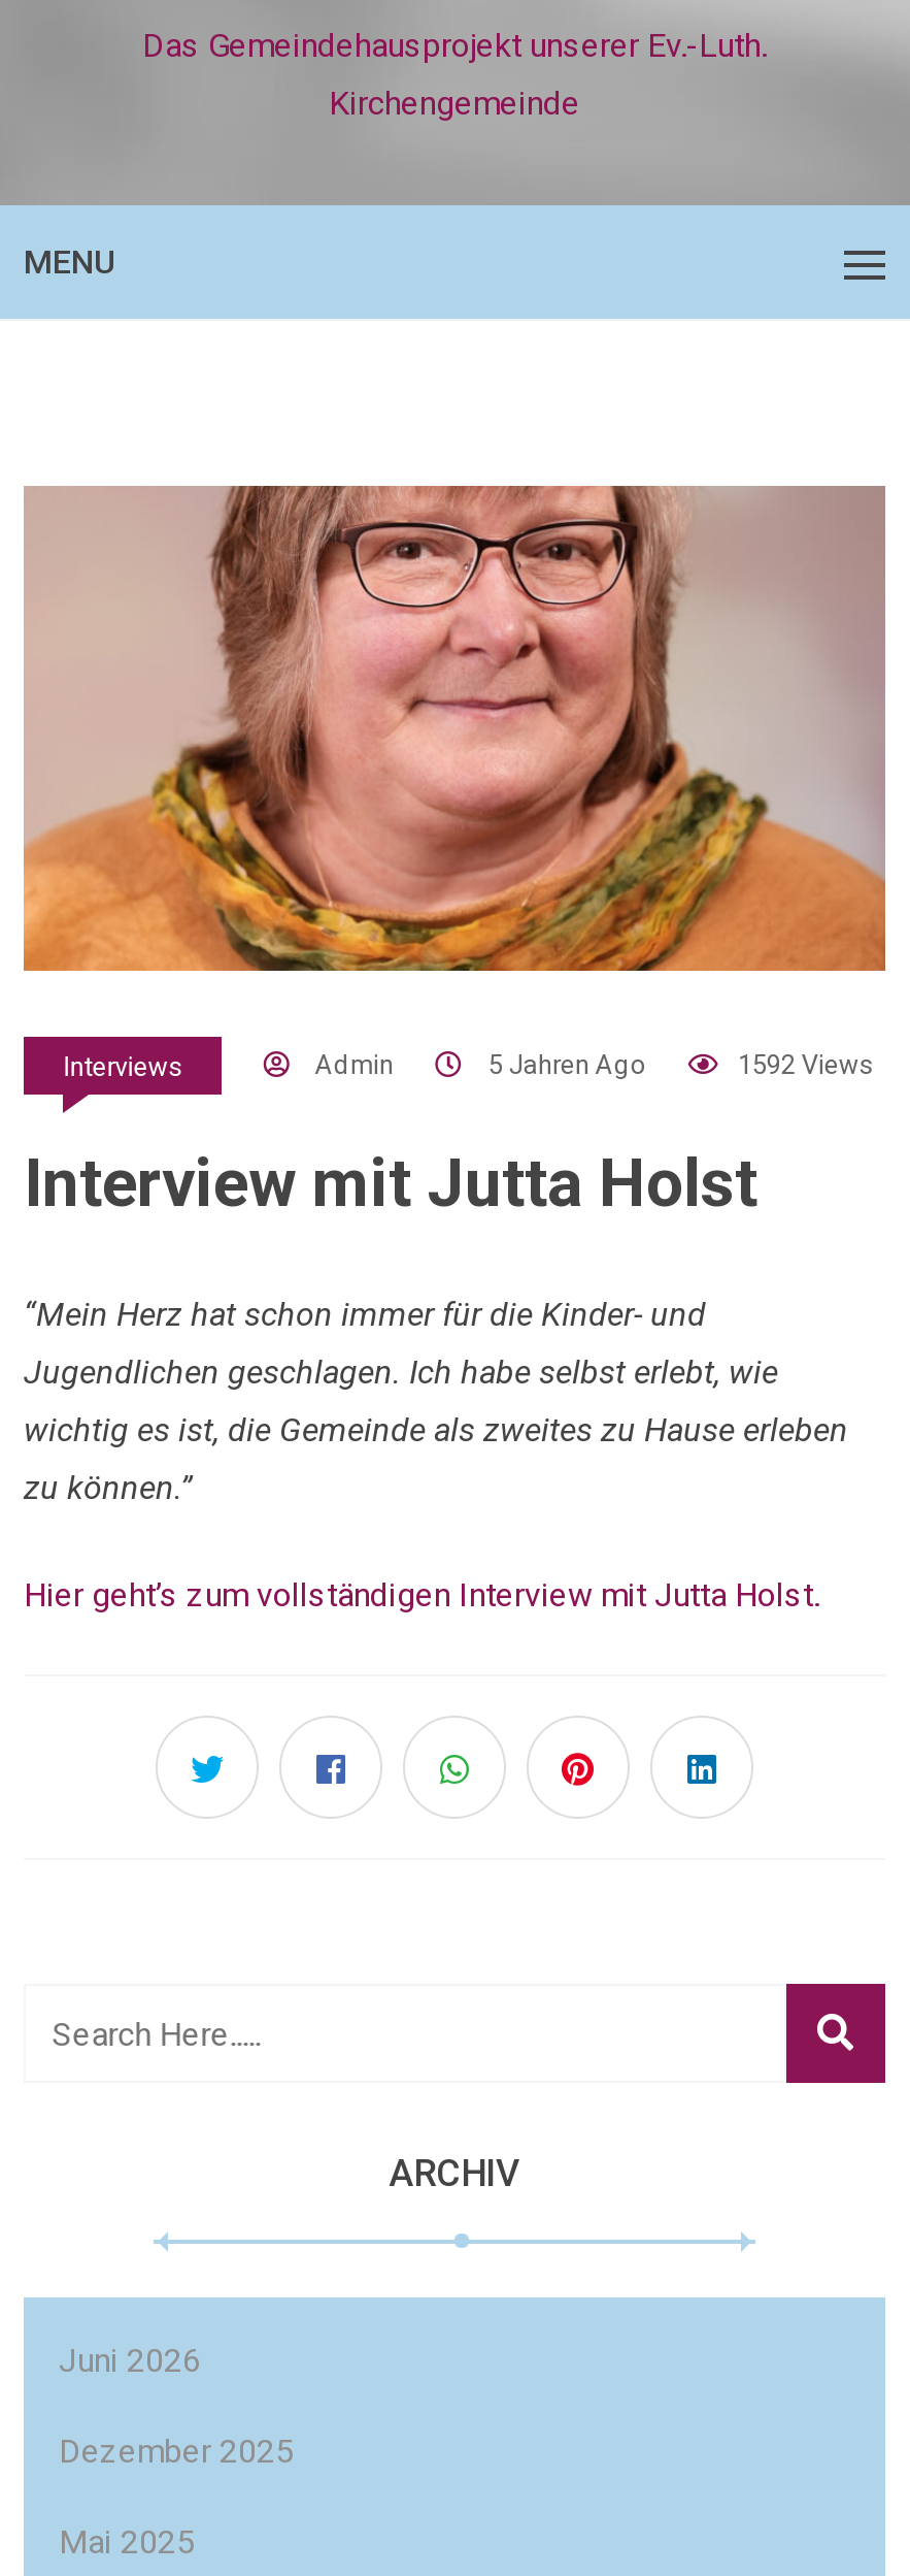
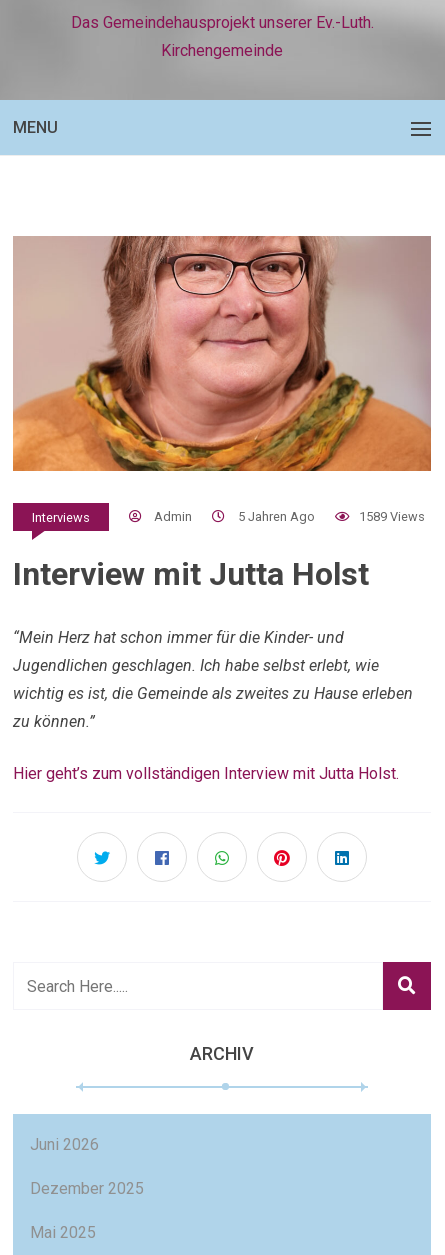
[738,1050,874,1081] 1592 Views -> [359,509,425,524] 1589 Views

